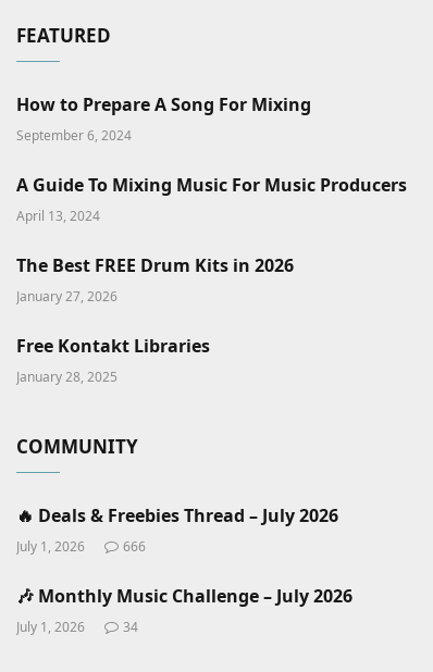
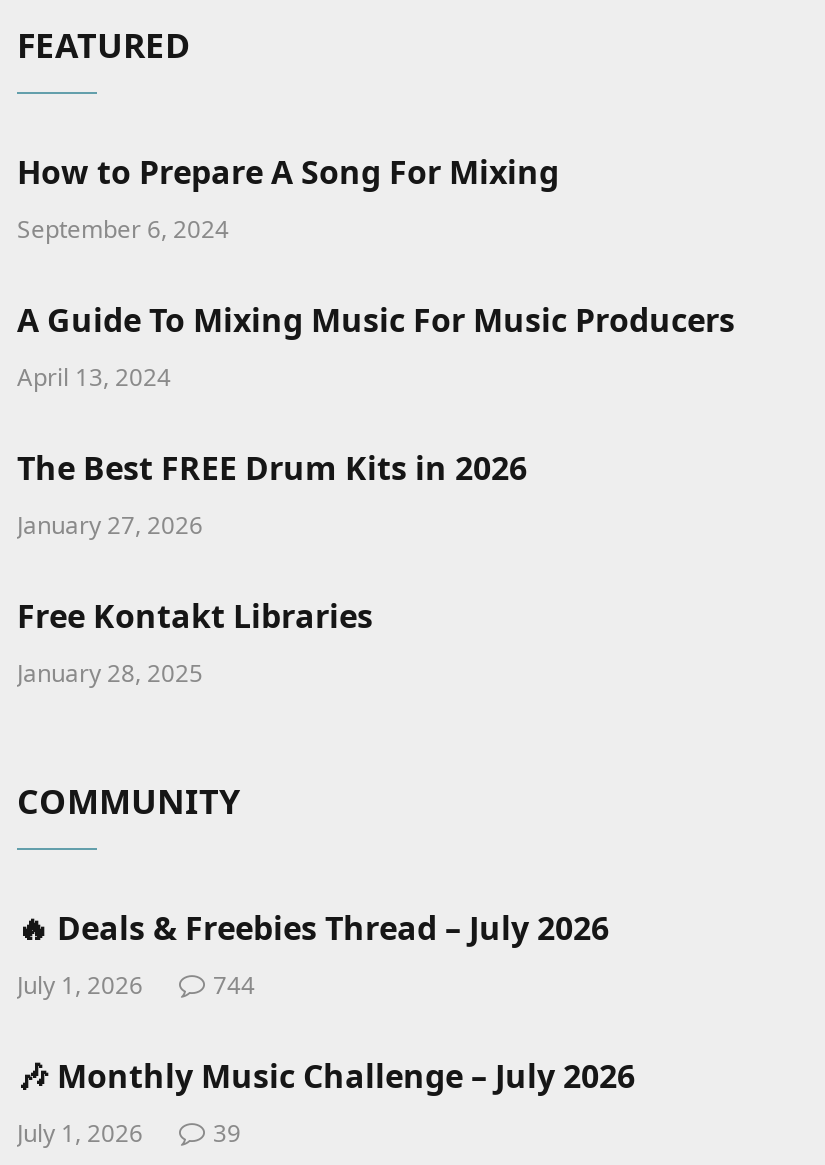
[123,538,146,556] 666 -> [213,969,255,1003] 744
[123,618,138,637] 34 -> [213,1117,241,1151] 39

